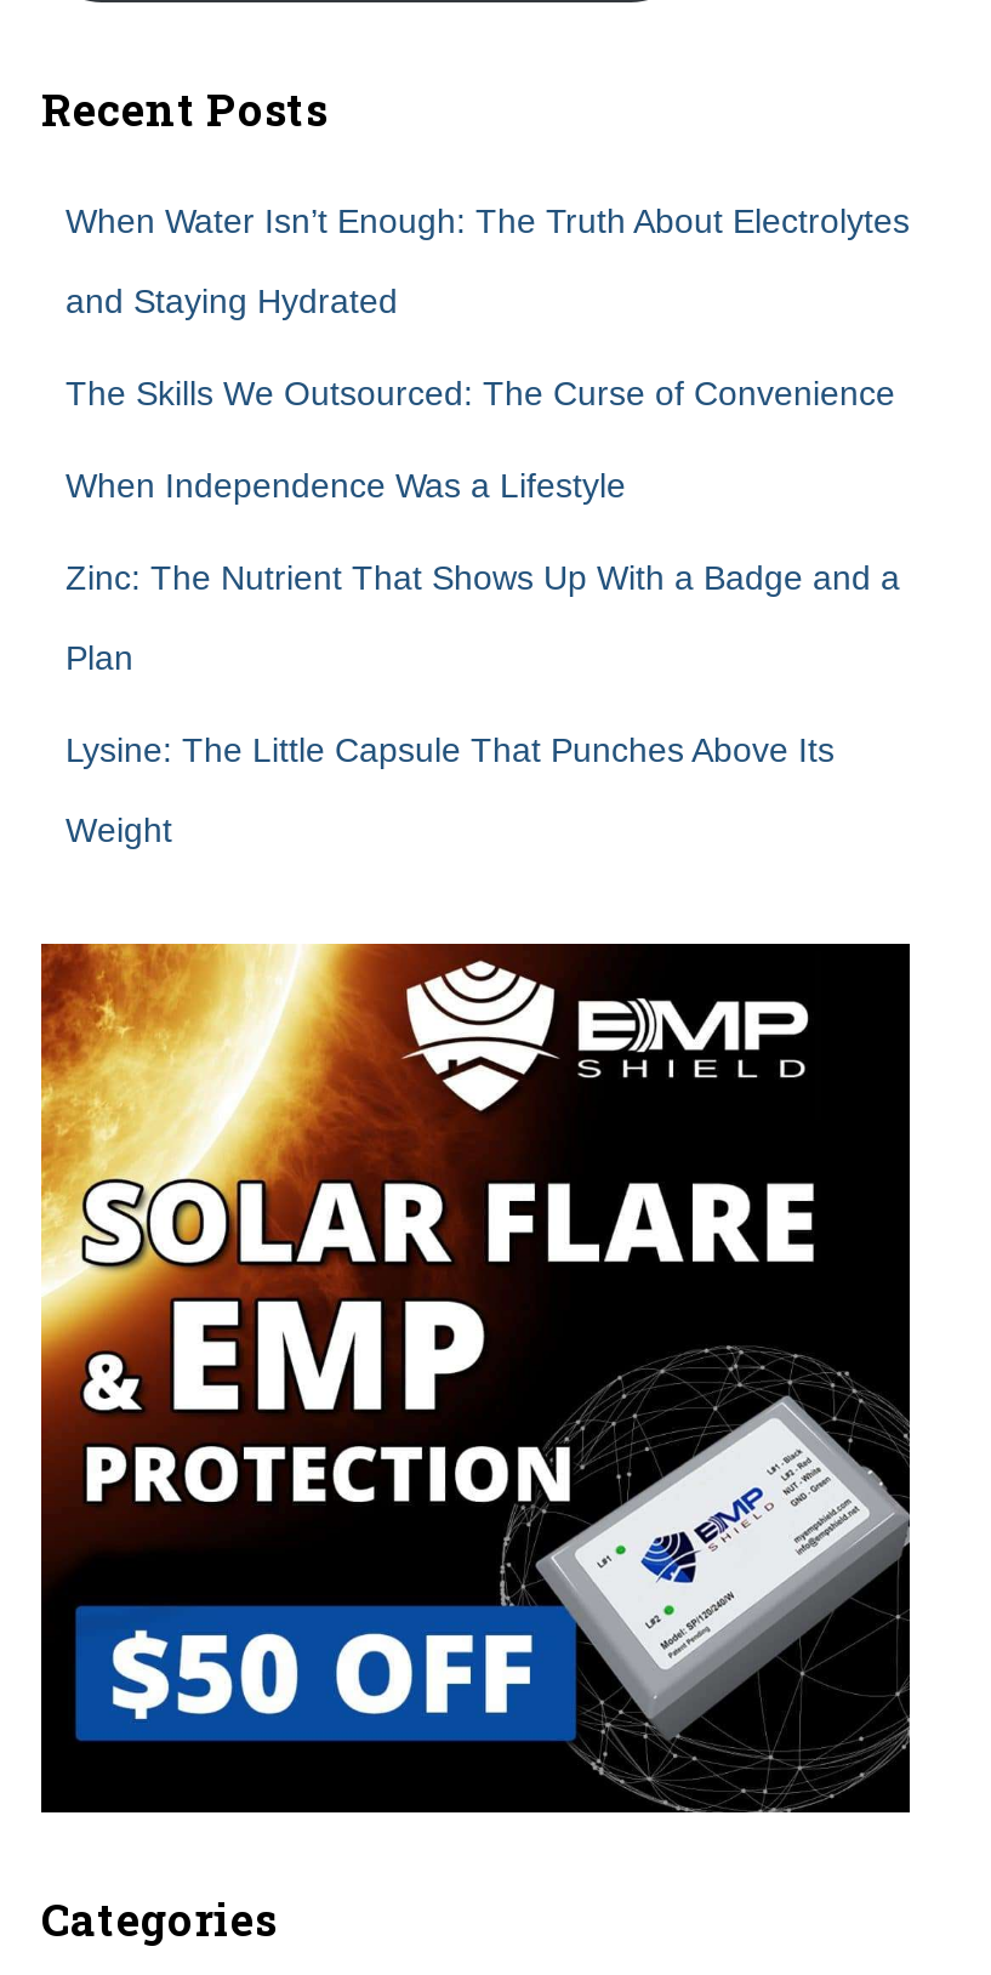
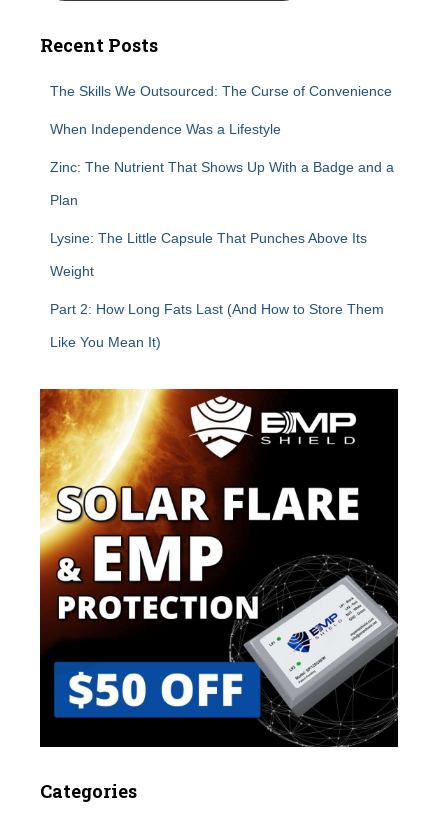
[66,202,910,321] When Water Isn’t Enough: The Truth About Electrolytes | and Staying Hydrated -> none
moved [66,374,900,850] -> [50,83,394,279]: The Skills We Outsourced: The Curse of Convenience | When Independence Was a Lifestyle | Zinc: The Nutrient That Shows Up With a Badge and a | Plan | Lysine: The Little Capsule That Punches Above Its | Weight
none -> [50,301,384,350] Part 2: How Long Fats Last (And How to Store Them | Like You Mean It)

